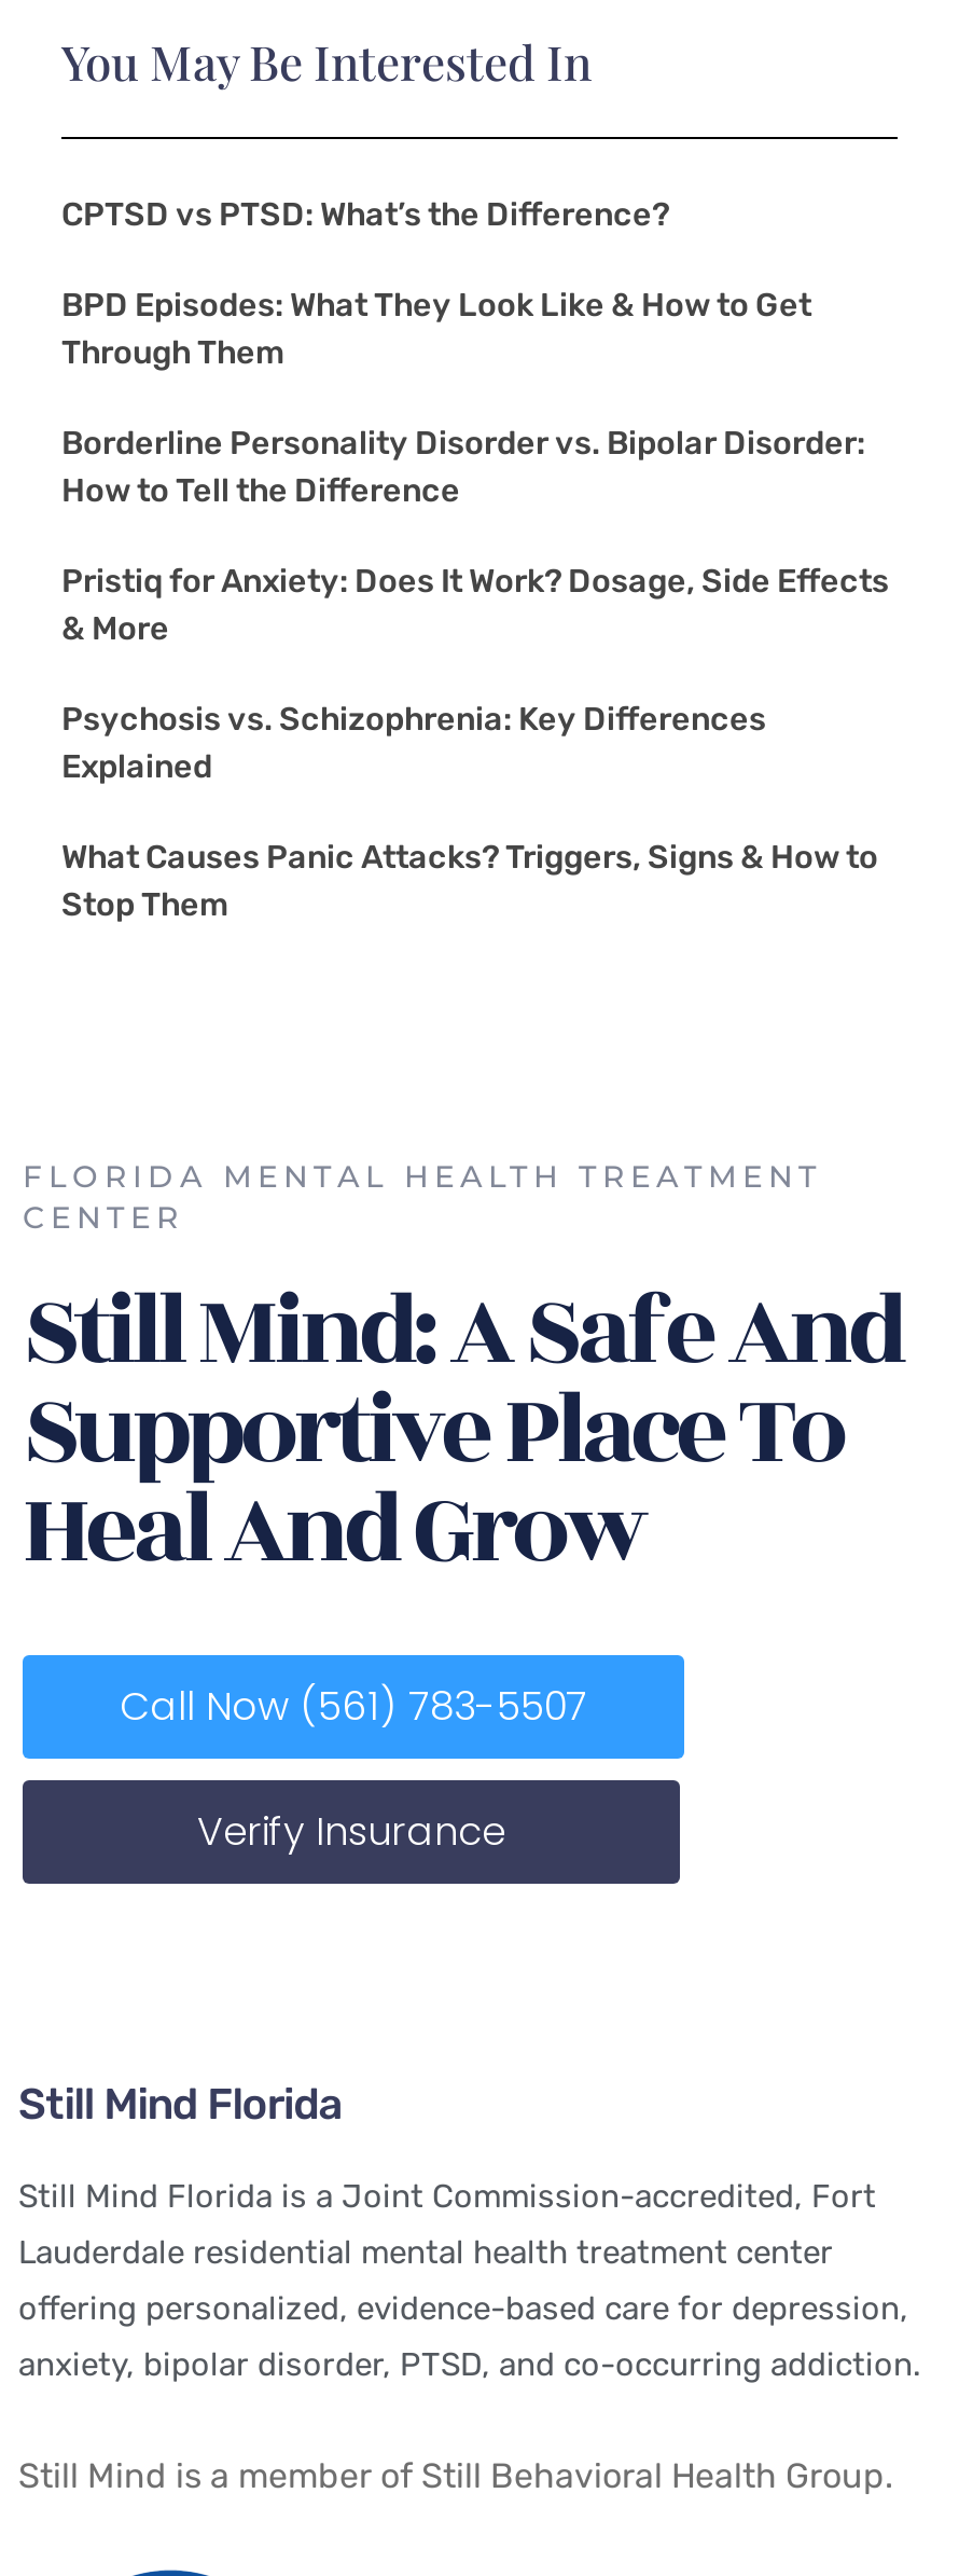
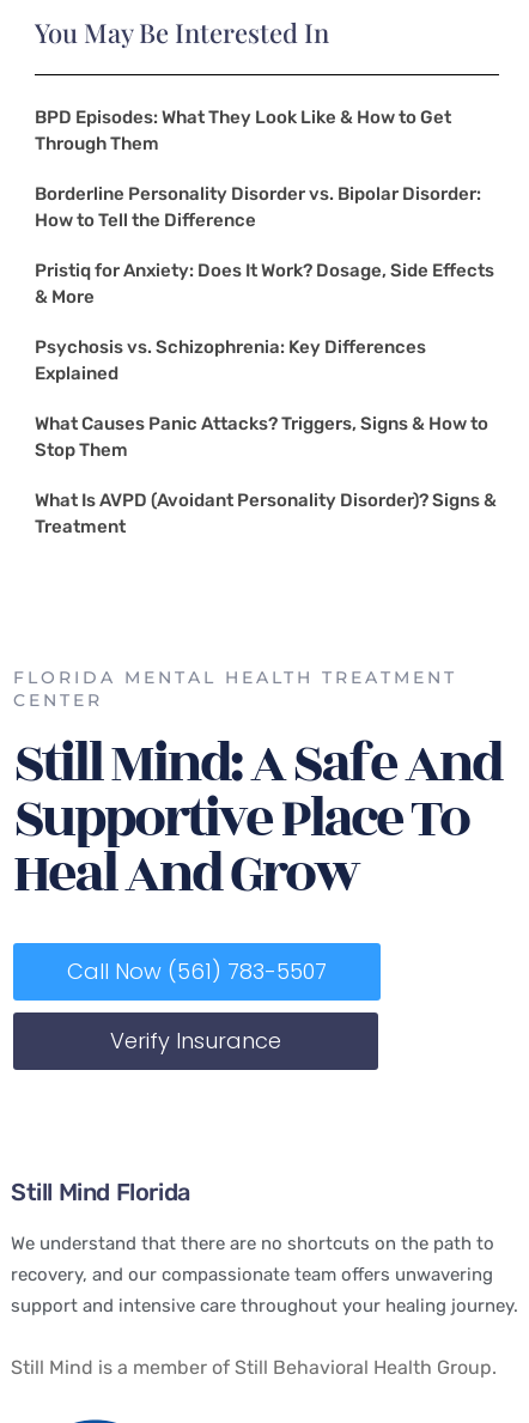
[61,195,669,234] CPTSD vs PTSD: What’s the Difference? -> none
moved [61,286,889,924] -> [35,107,494,461]: BPD Episodes: What They Look Like & How to Get | Through Them | Borderline Personality Disorder vs. Bipolar Disorder: | ... | What Causes Panic Attacks? Triggers, Signs & How to | Stop Them
none -> [35,489,497,537] What Is AVPD (Avoidant Personality Disorder)? Signs & | Treatment
moved [18,1157,902,2130] -> [11,667,501,1206]: FLORIDA MENTAL HEALTH TREATMENT | CENTER | Still Mind: A Safe And | Supportive Place To | Heal And Grow | Call Now (561) 783-5507 | Verify Insurance | Still Mind Florida
[18,2177,921,2384] Still Mind Florida is a Joint Commission-accredited, Fort | Lauderdale residential mental health treatment center | offering personalized, evidence-based care for depression, | anxiety, bipolar disorder, PTSD, and co-occurring addiction. -> [11,1233,518,1316] We understand that there are no shortcuts on the path to | recovery, and our compassionate team offers unwavering | support and intensive care throughout your healing journey.

